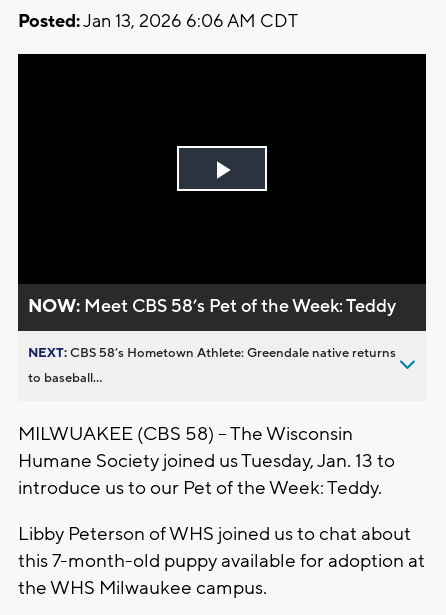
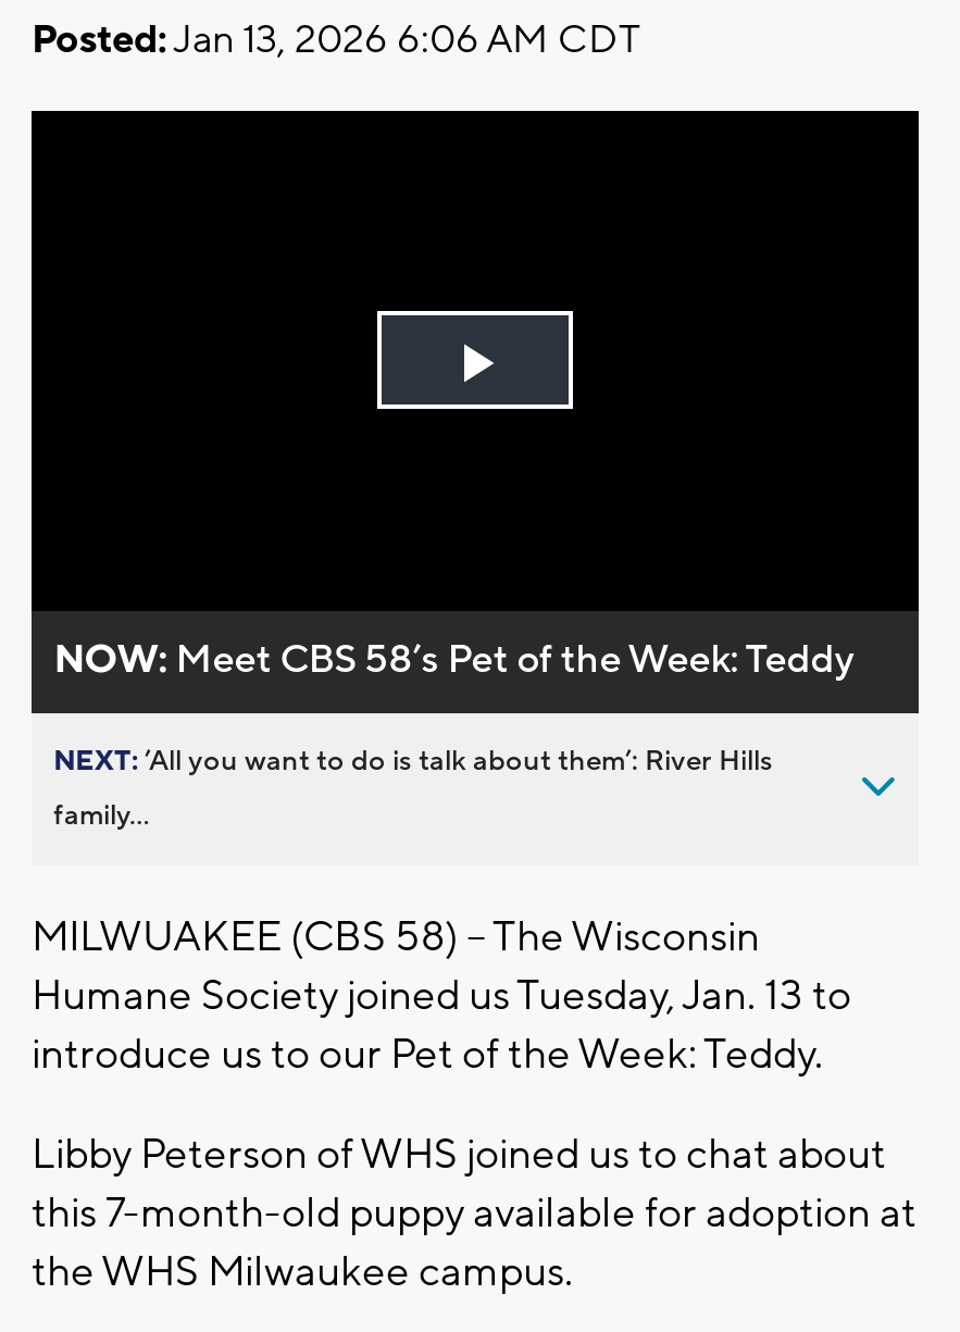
[28,345,396,361] NEXT: CBS 58’s Hometown Athlete: Greendale native returns -> [53,744,773,778] NEXT: ’All you want to do is talk about them’: River Hills
[28,370,102,386] to baseball... -> [53,798,149,833] family...

